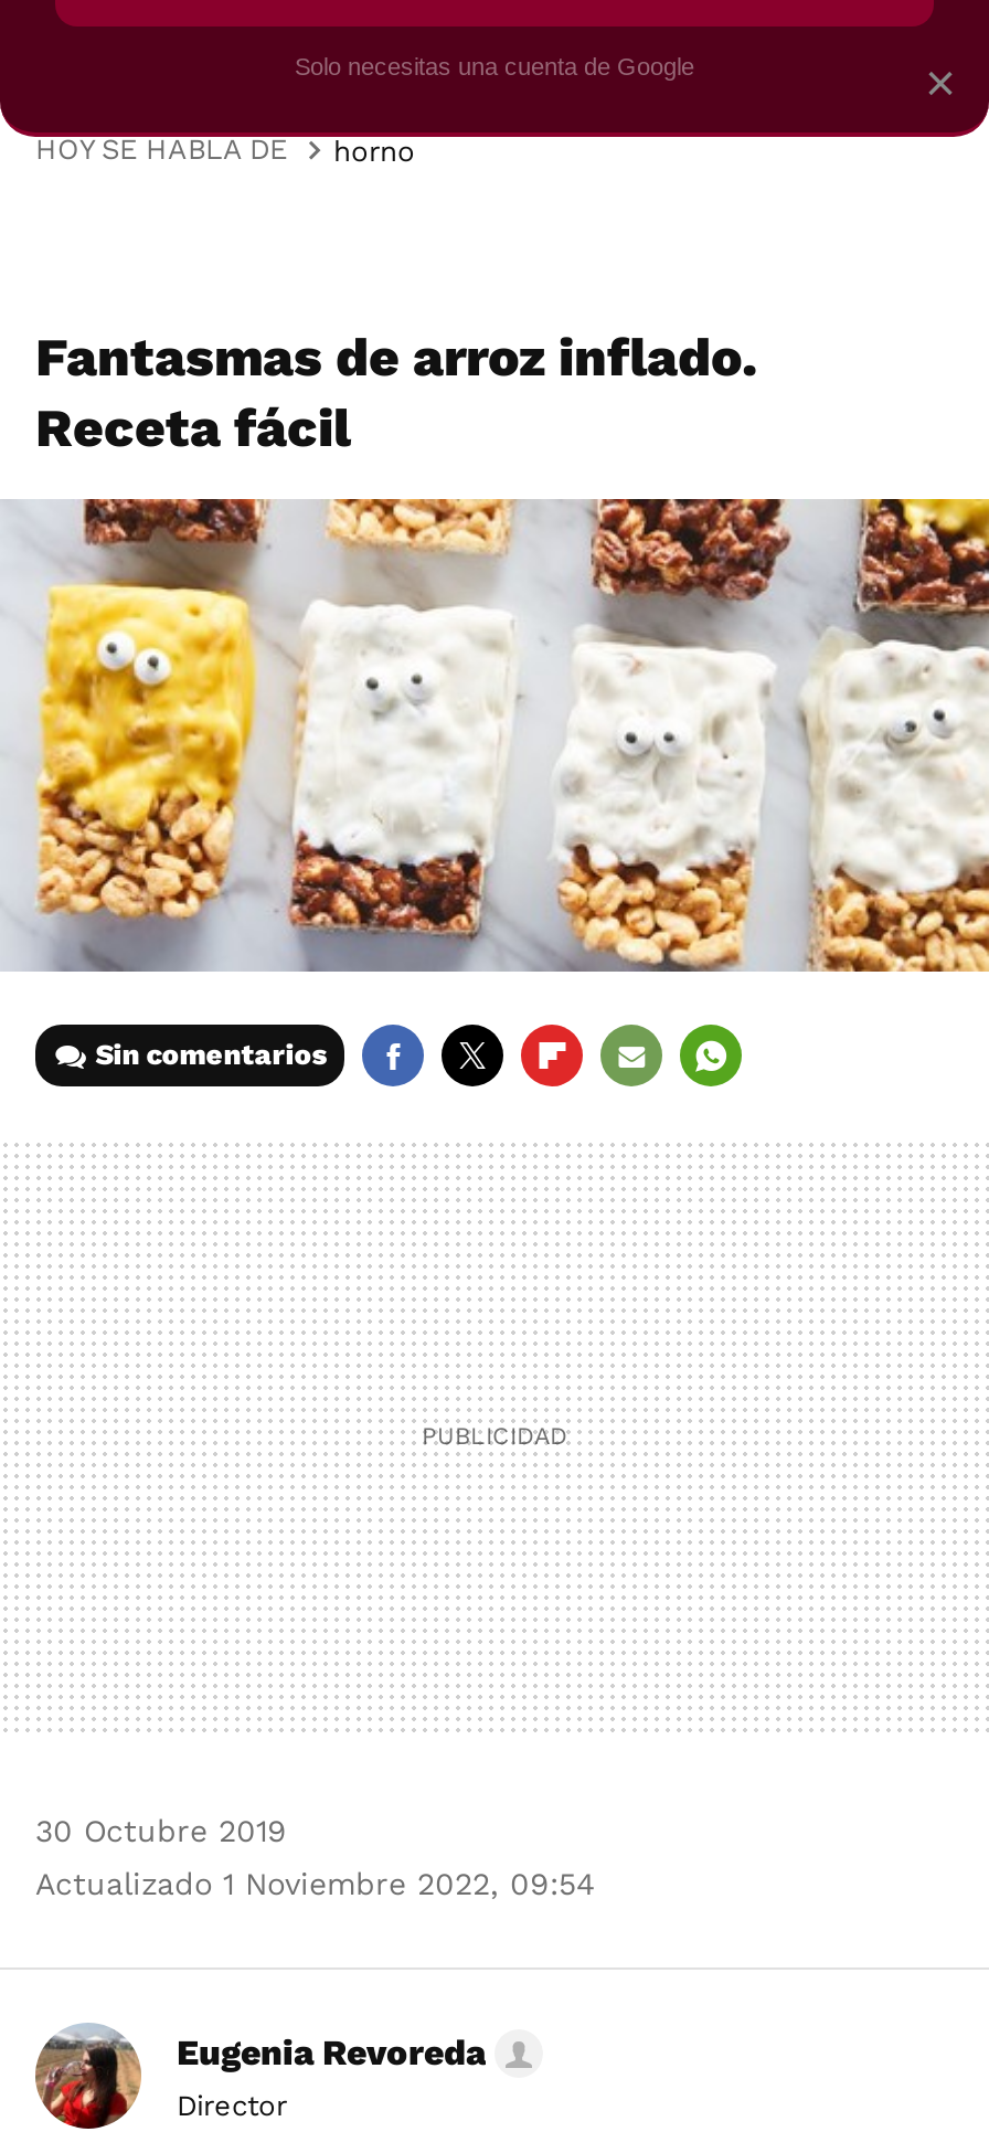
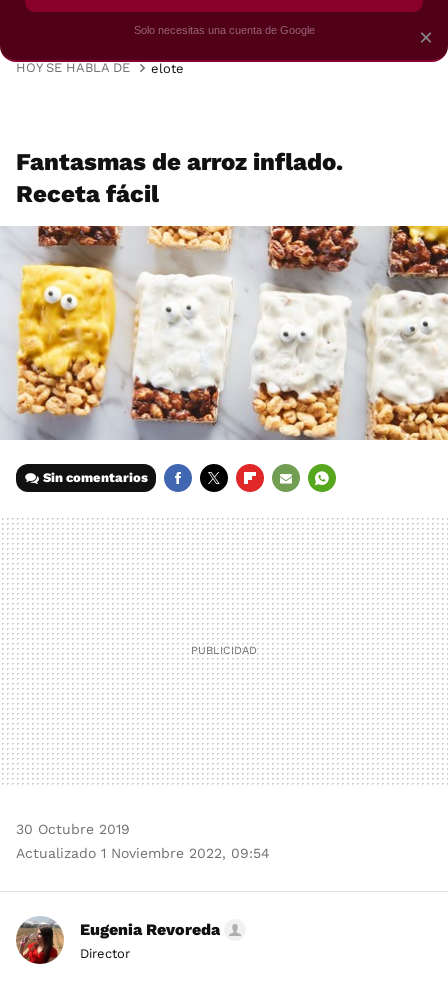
[333,134,415,167] horno -> [151,60,184,75] elote

